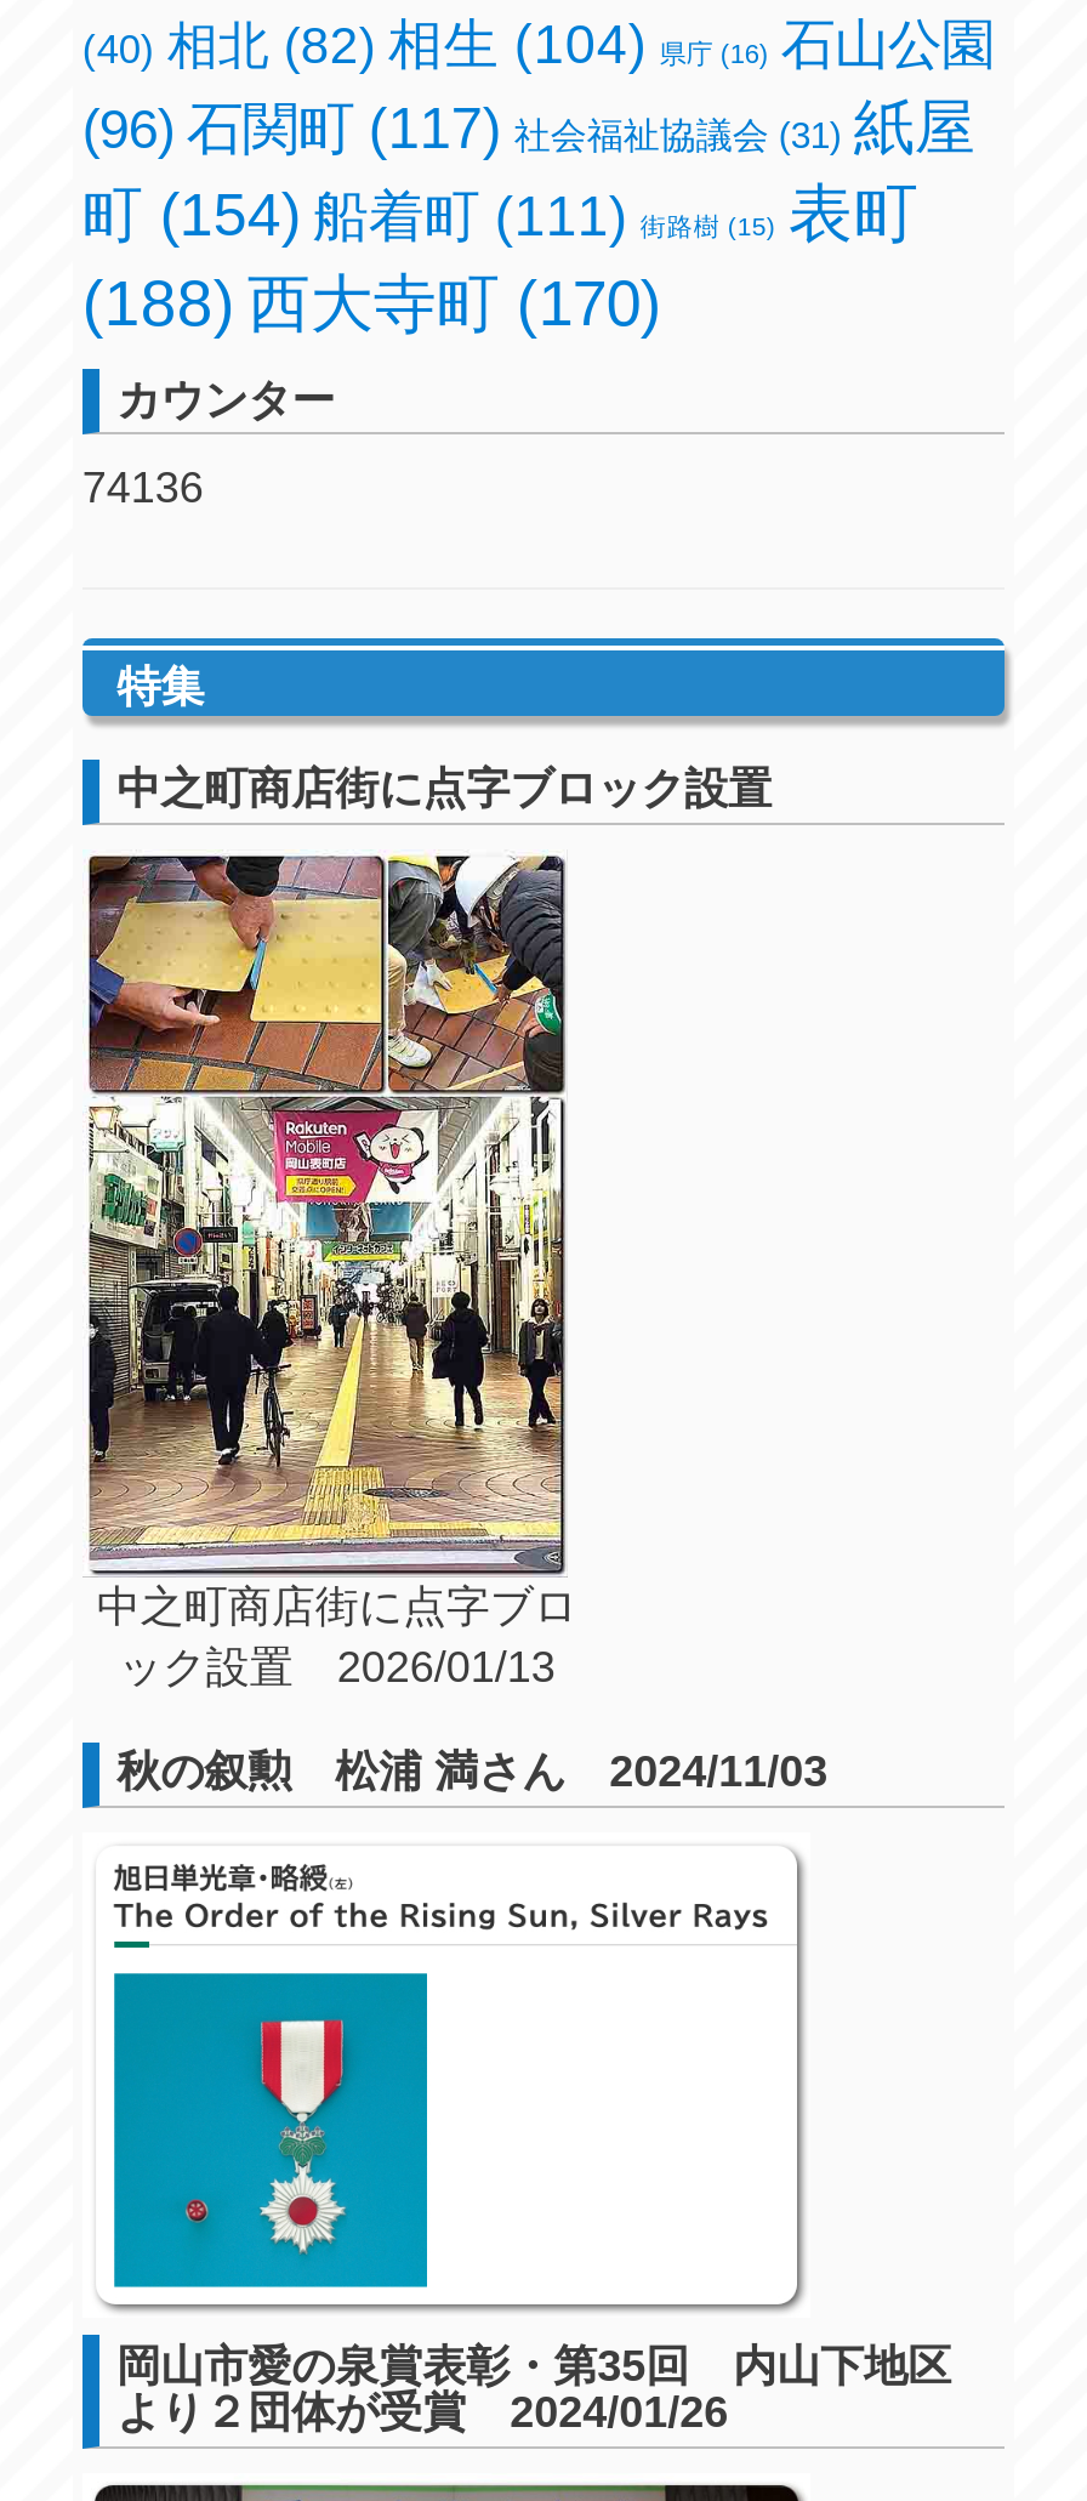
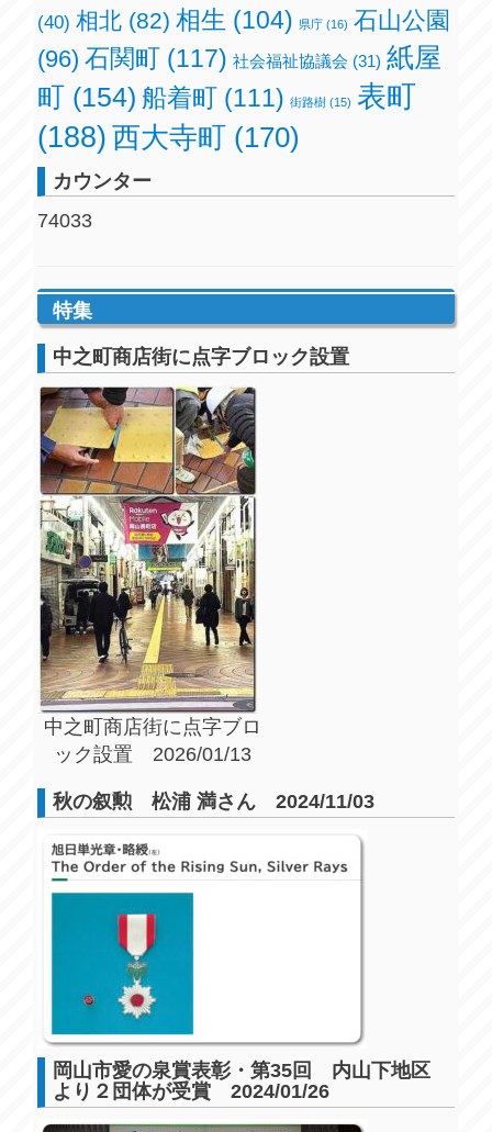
[82,464,204,513] 74136 -> [37,210,92,232] 74033

